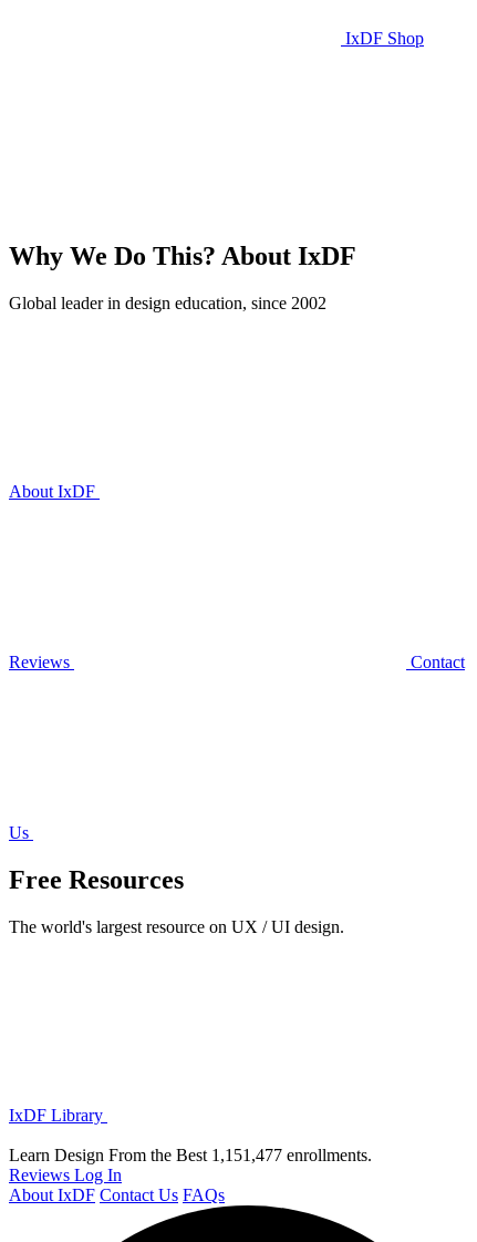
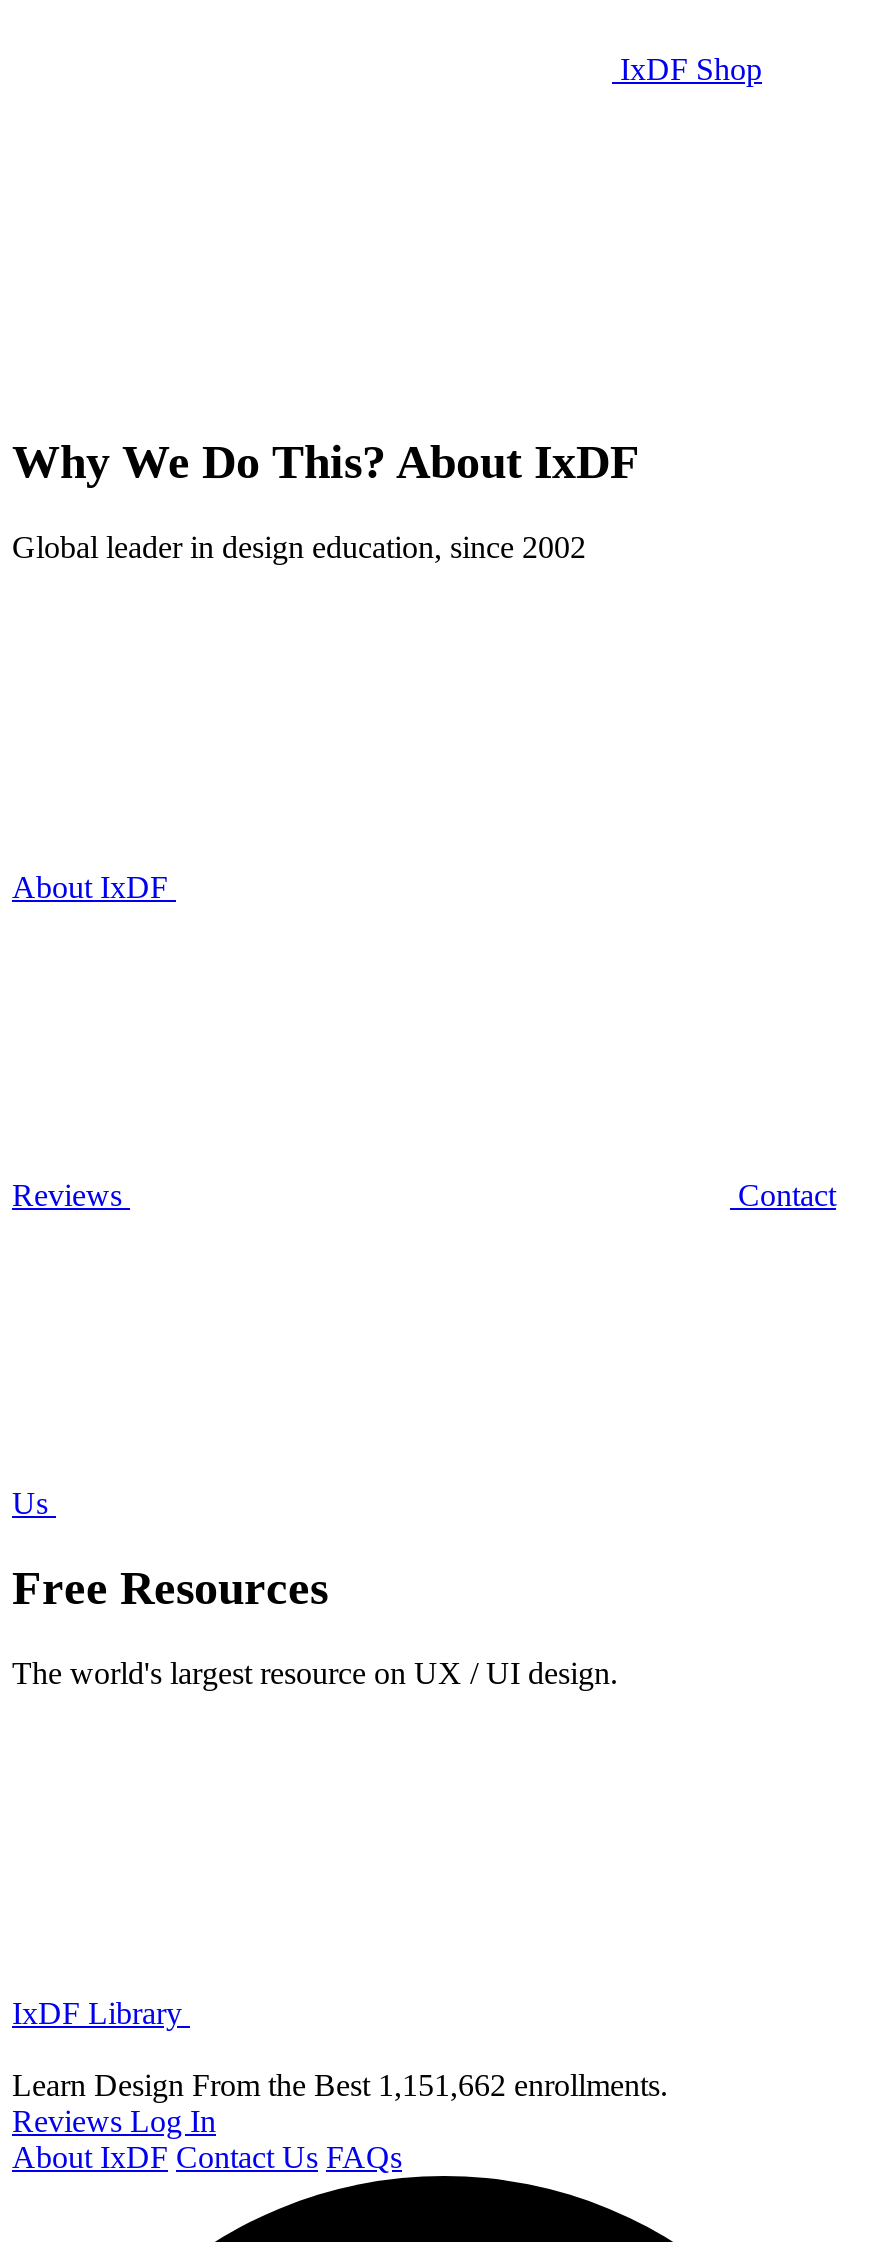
[9,1145,372,1164] Learn Design From the Best 1,151,477 enrollments. -> [12,2067,668,2101] Learn Design From the Best 1,151,662 enrollments.

